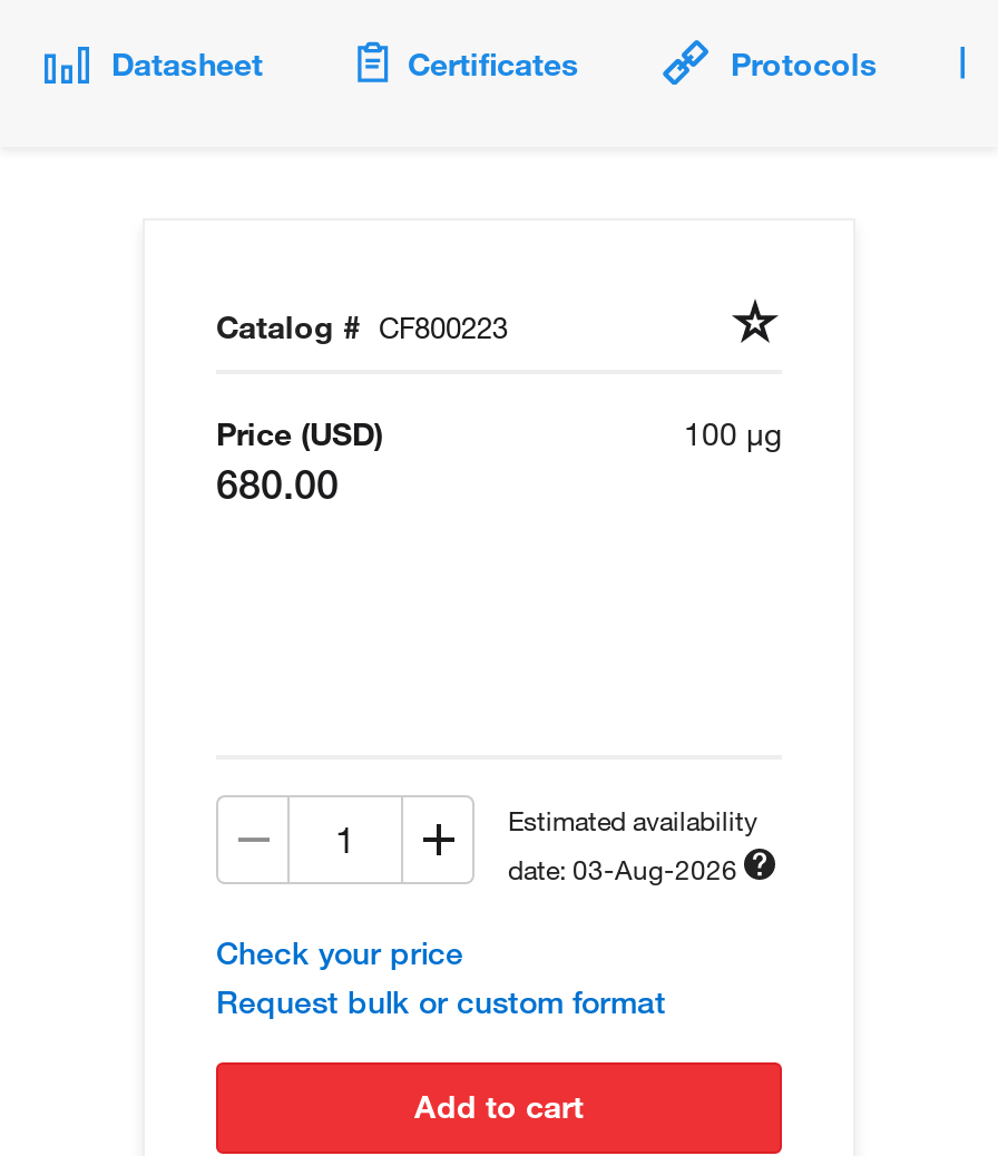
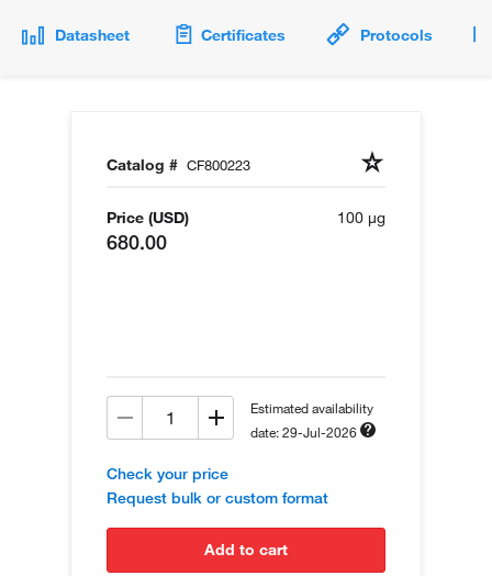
[508,850,737,886] date: 03-Aug-2026 -> [250,423,357,441] date: 29-Jul-2026

